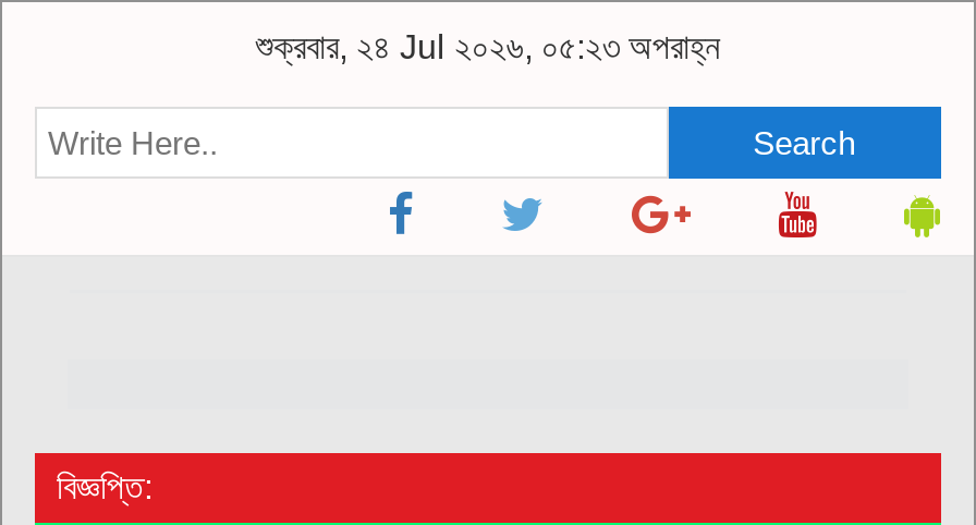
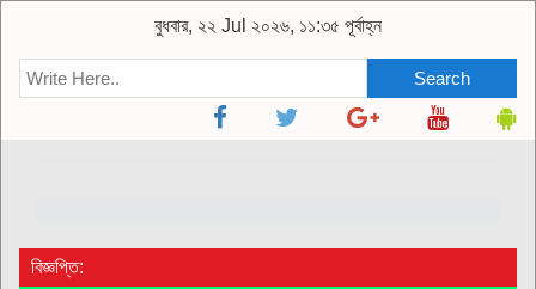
[256,28,720,65] শুক্রবার, ২৪ Jul ২০২৬, ০৫:২৩ অপরাহ্ন -> [154,16,382,36] বুধবার, ২২ Jul ২০২৬, ১১:৩৫ পূর্বাহ্ন

